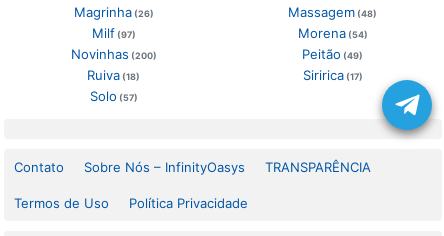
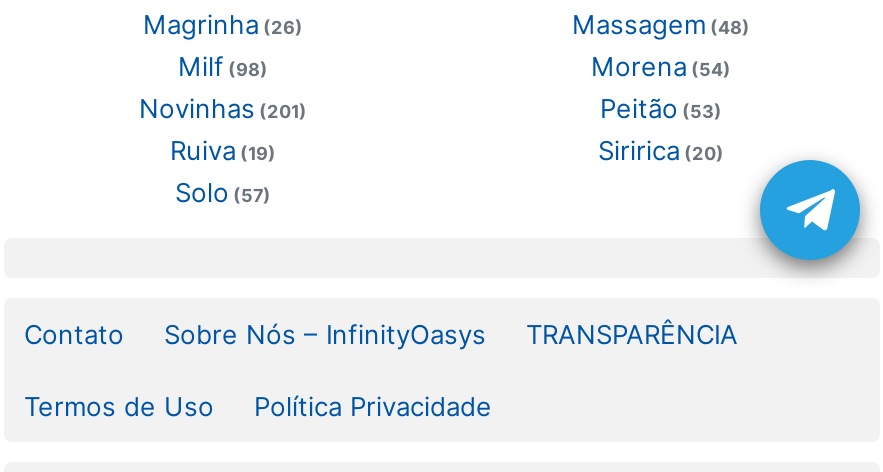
[91,24,135,40] Milf (97) -> [178,49,268,81] Milf (98)
[70,45,156,61] Novinhas (200) -> [139,91,307,123] Novinhas (201)
[302,45,363,61] Peitão (49) -> [600,91,722,123] Peitão (53)
[87,66,140,82] Ruiva (18) -> [170,133,276,165] Ruiva (19)
[302,66,362,82] Siririca (17) -> [598,133,724,165] Siririca (20)

